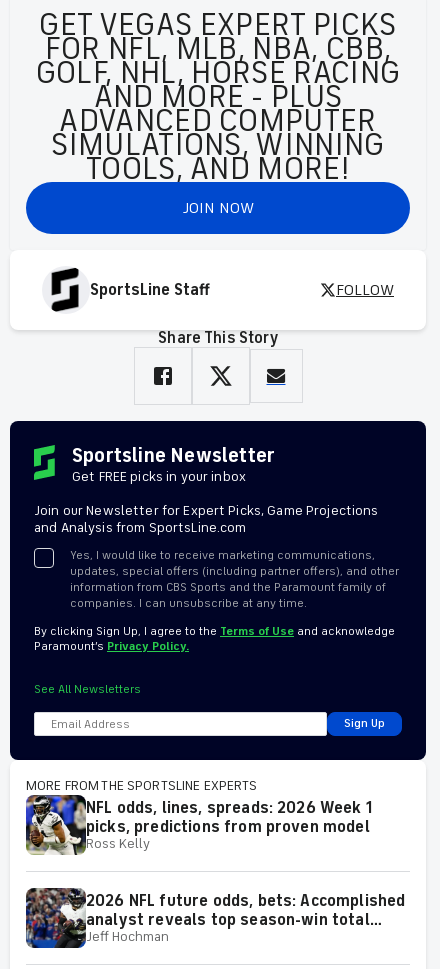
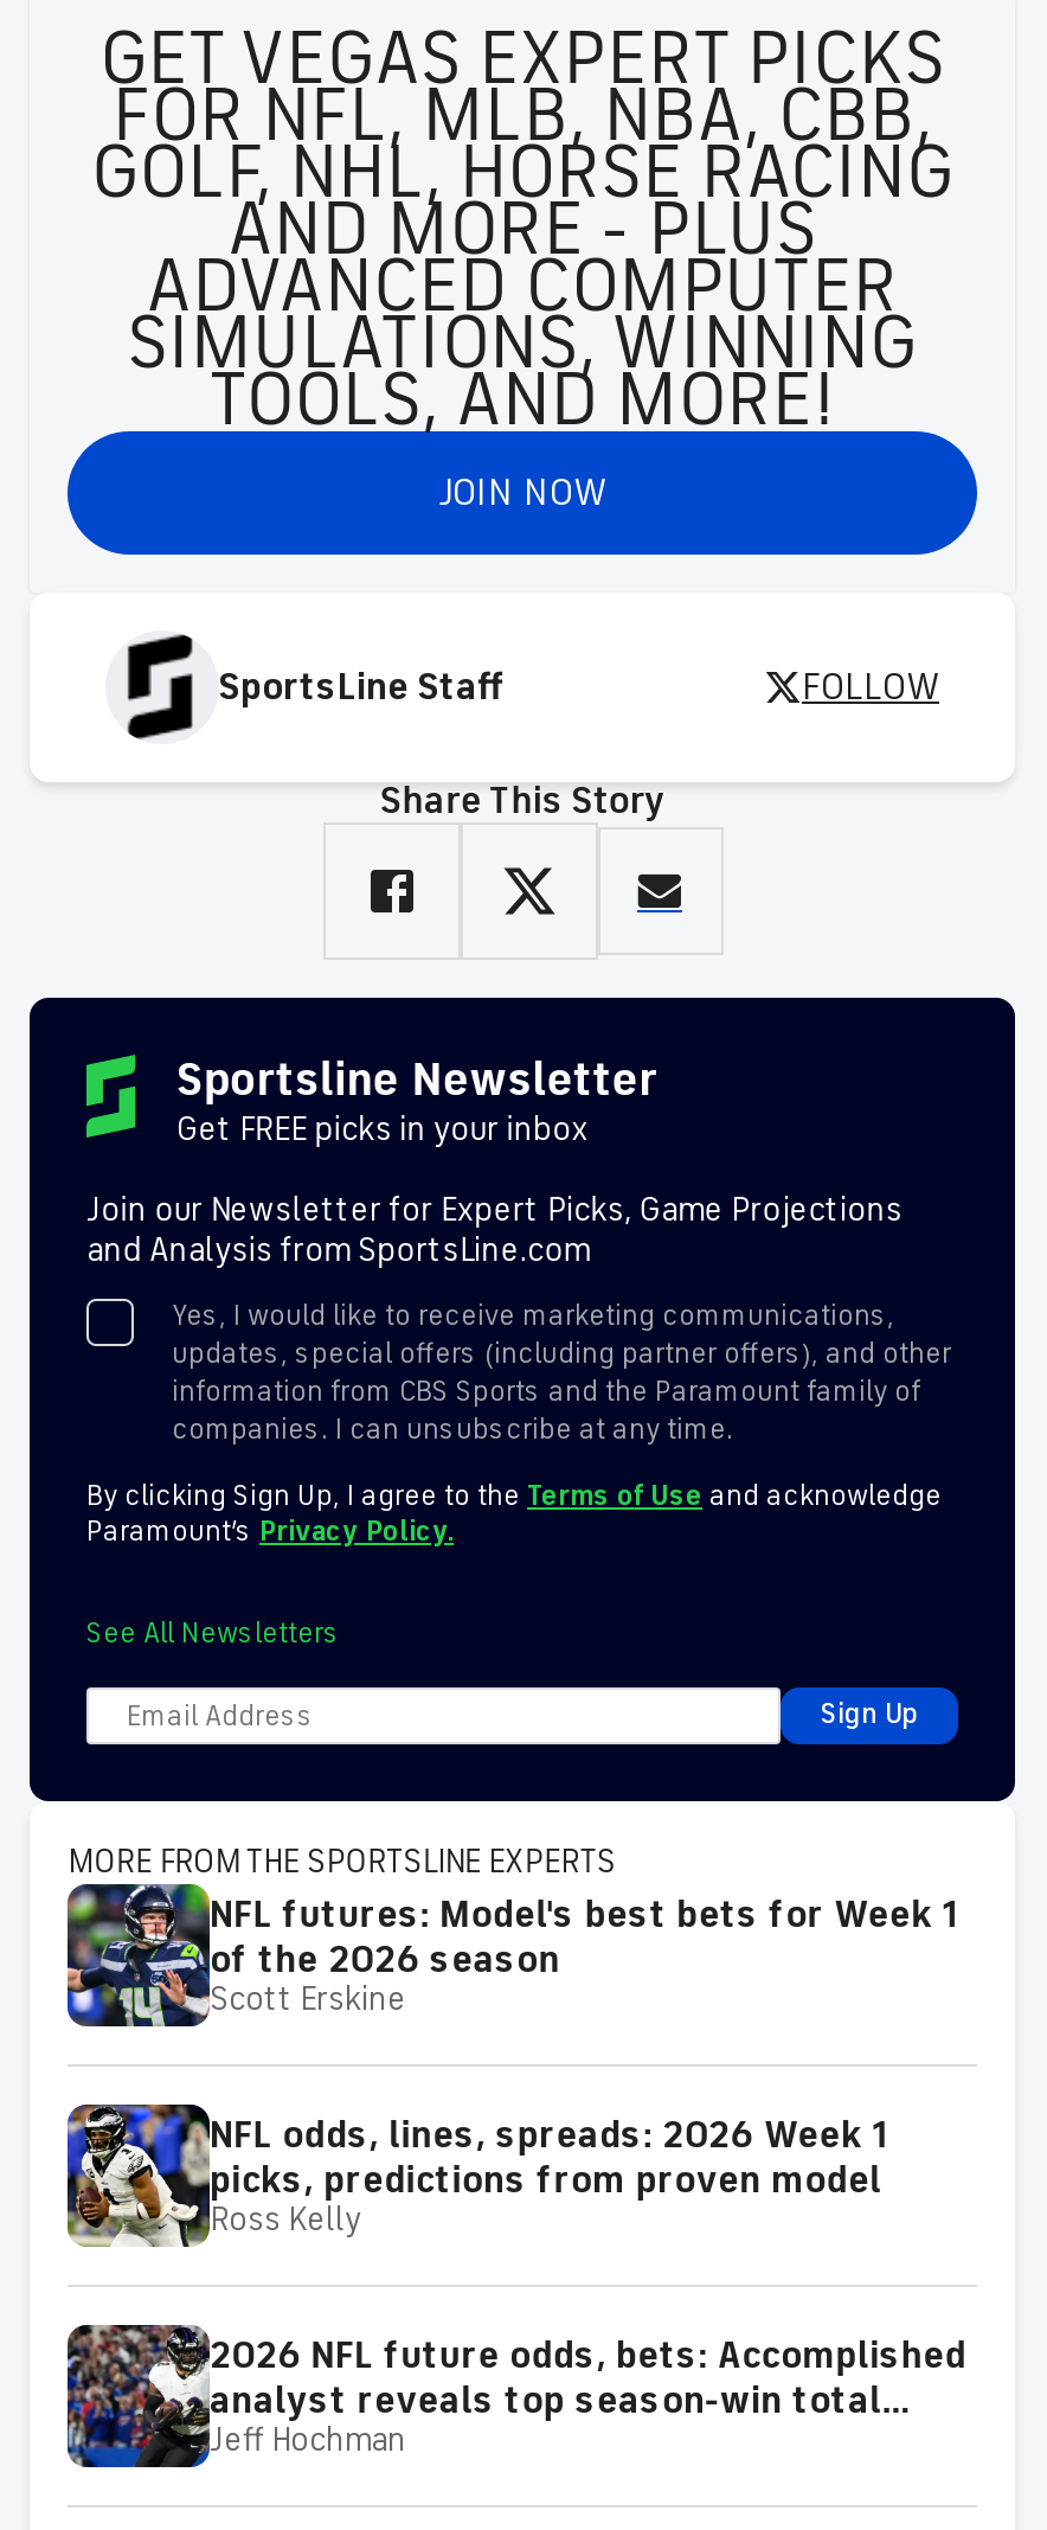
none -> [65,1889,957,2029] [image] | NFL futures: Model's best bets for Week 1 | of the 2026 season | Scott Erskine

